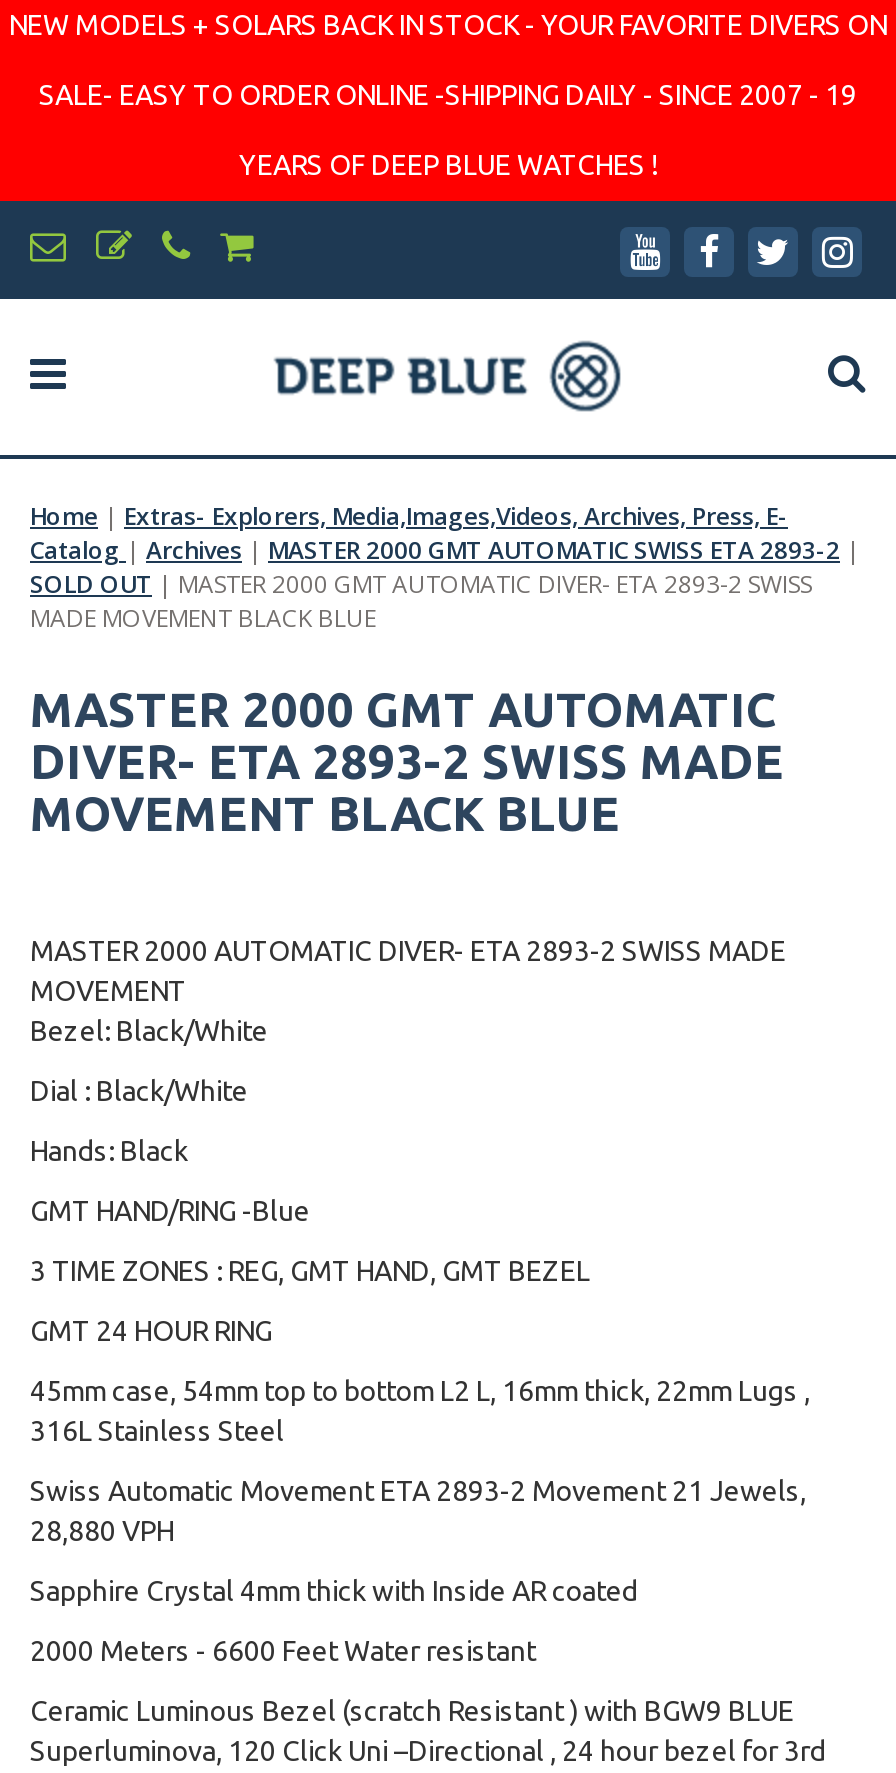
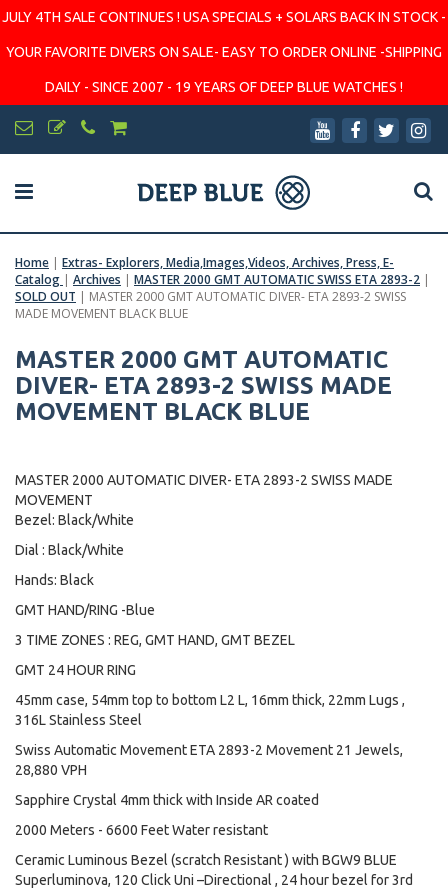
[9,9,887,41] NEW MODELS + SOLARS BACK IN STOCK - YOUR FAVORITE DIVERS ON -> [2,9,446,25] JULY 4TH SALE CONTINUES ! USA SPECIALS + SOLARS BACK IN STOCK -
[39,79,857,111] SALE- EASY TO ORDER ONLINE -SHIPPING DAILY - SINCE 2007 - 19 -> [6,44,442,60] YOUR FAVORITE DIVERS ON SALE- EASY TO ORDER ONLINE -SHIPPING
[239,149,657,181] YEARS OF DEEP BLUE WATCHES ! -> [45,79,403,95] DAILY - SINCE 2007 - 19 YEARS OF DEEP BLUE WATCHES !

